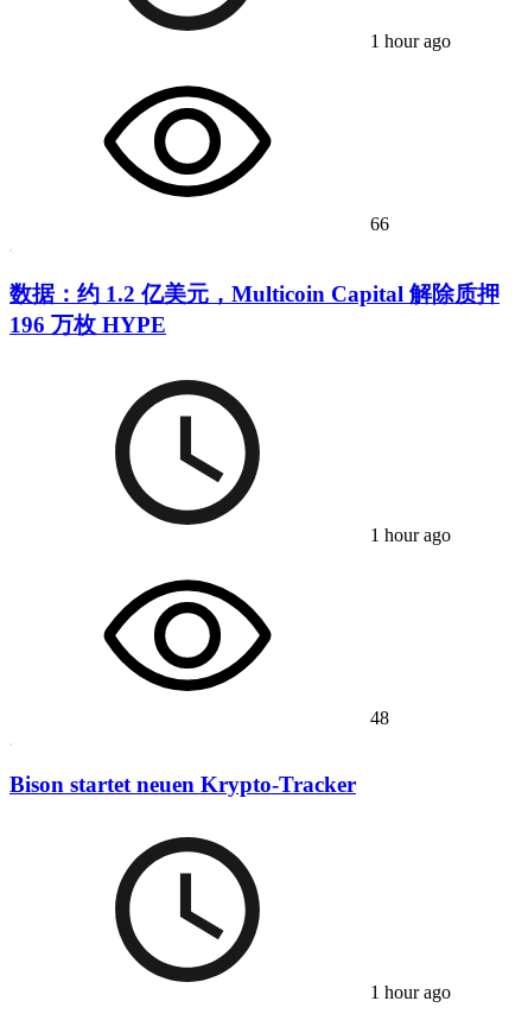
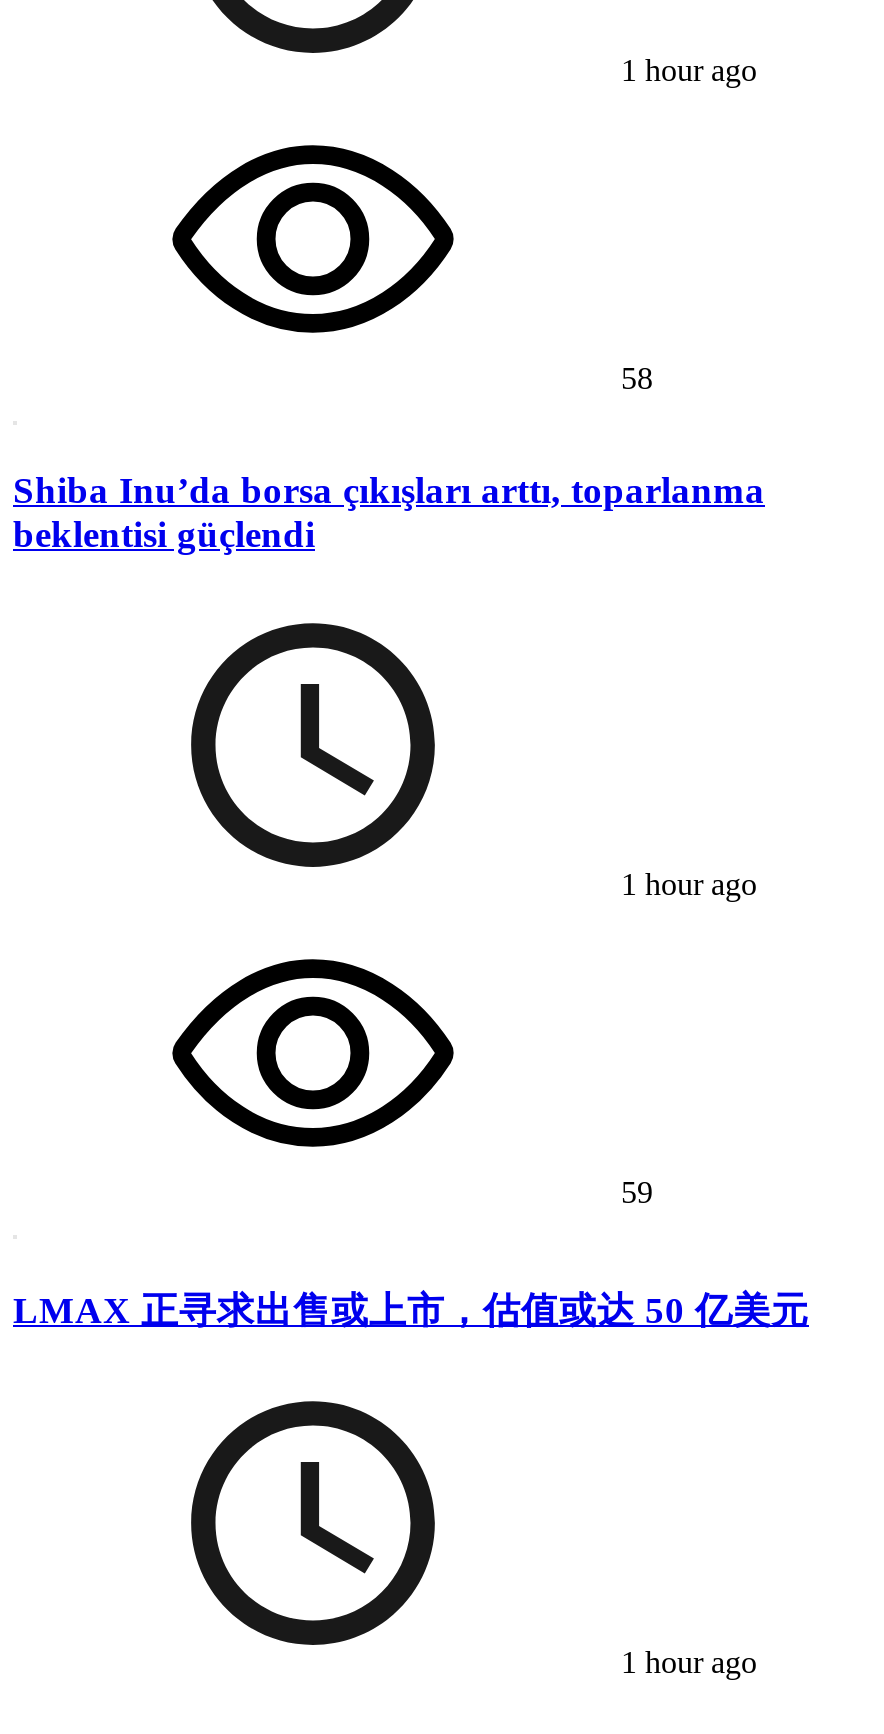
[365,214,389,234] 66 -> [613,361,653,395] 58
[9,281,500,337] 数据：约 1.2 亿美元，Multicoin Capital 解除质押 | 196 万枚 HYPE -> [13,470,765,556] Shiba Inu’da borsa çıkışları arttı, toparlanma | beklentisi güçlendi
[365,707,389,728] 48 -> [613,1175,653,1209] 59
[9,772,356,797] Bison startet neuen Krypto-Tracker -> [13,1289,809,1331] LMAX 正寻求出售或上市，估值或达 50 亿美元

